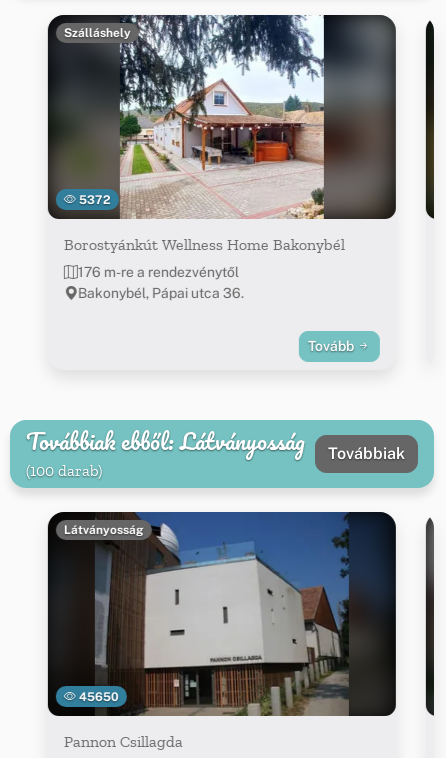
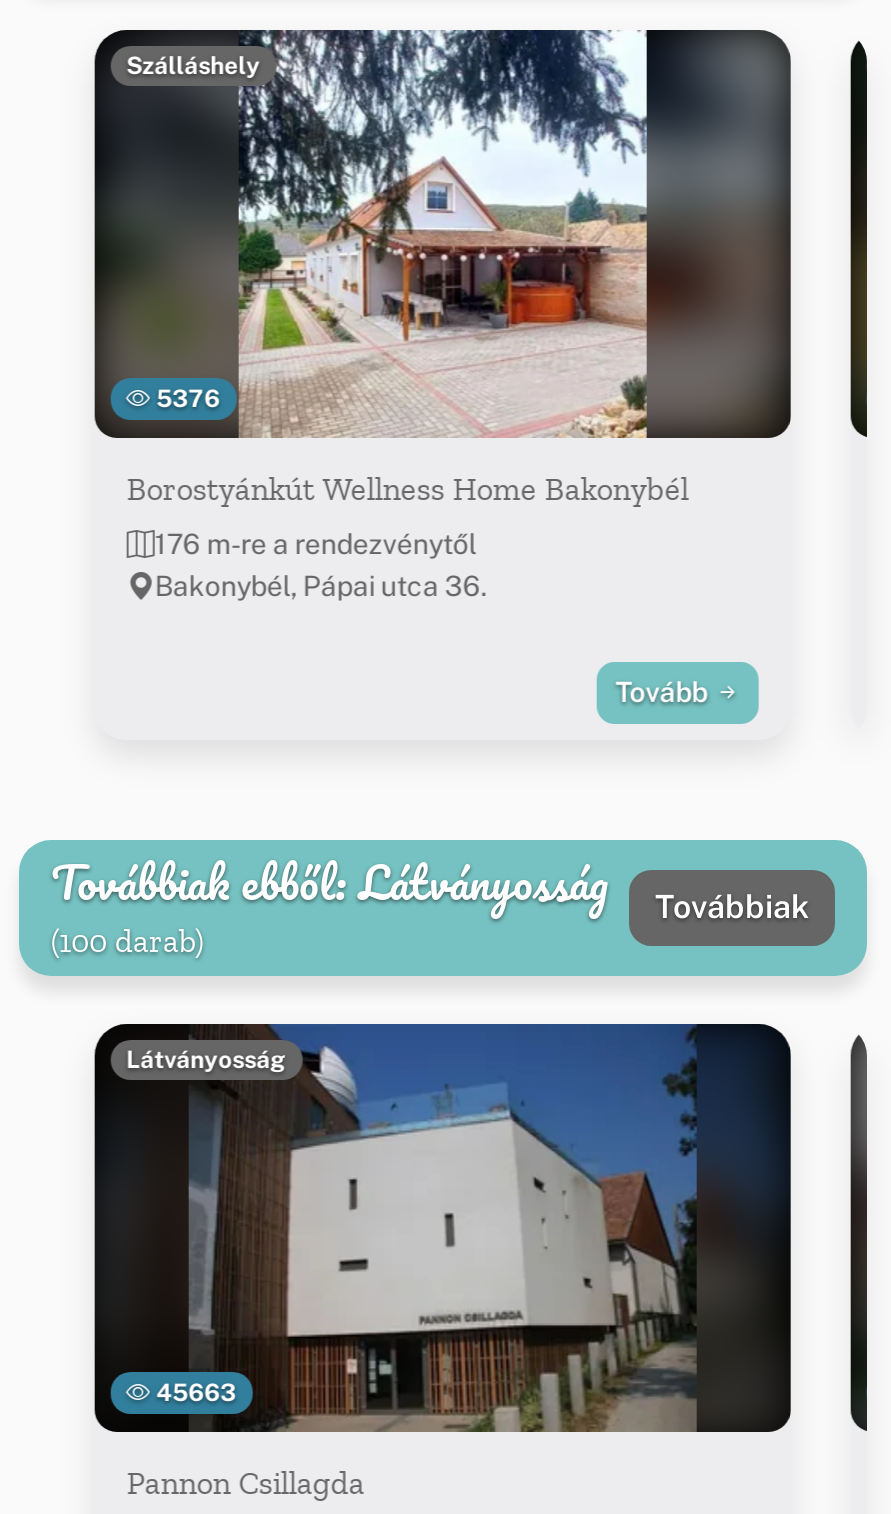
[76,193,111,207] 5372 -> [150,386,220,414] 5376
[76,690,119,704] 45650 -> [150,1380,236,1408] 45663

